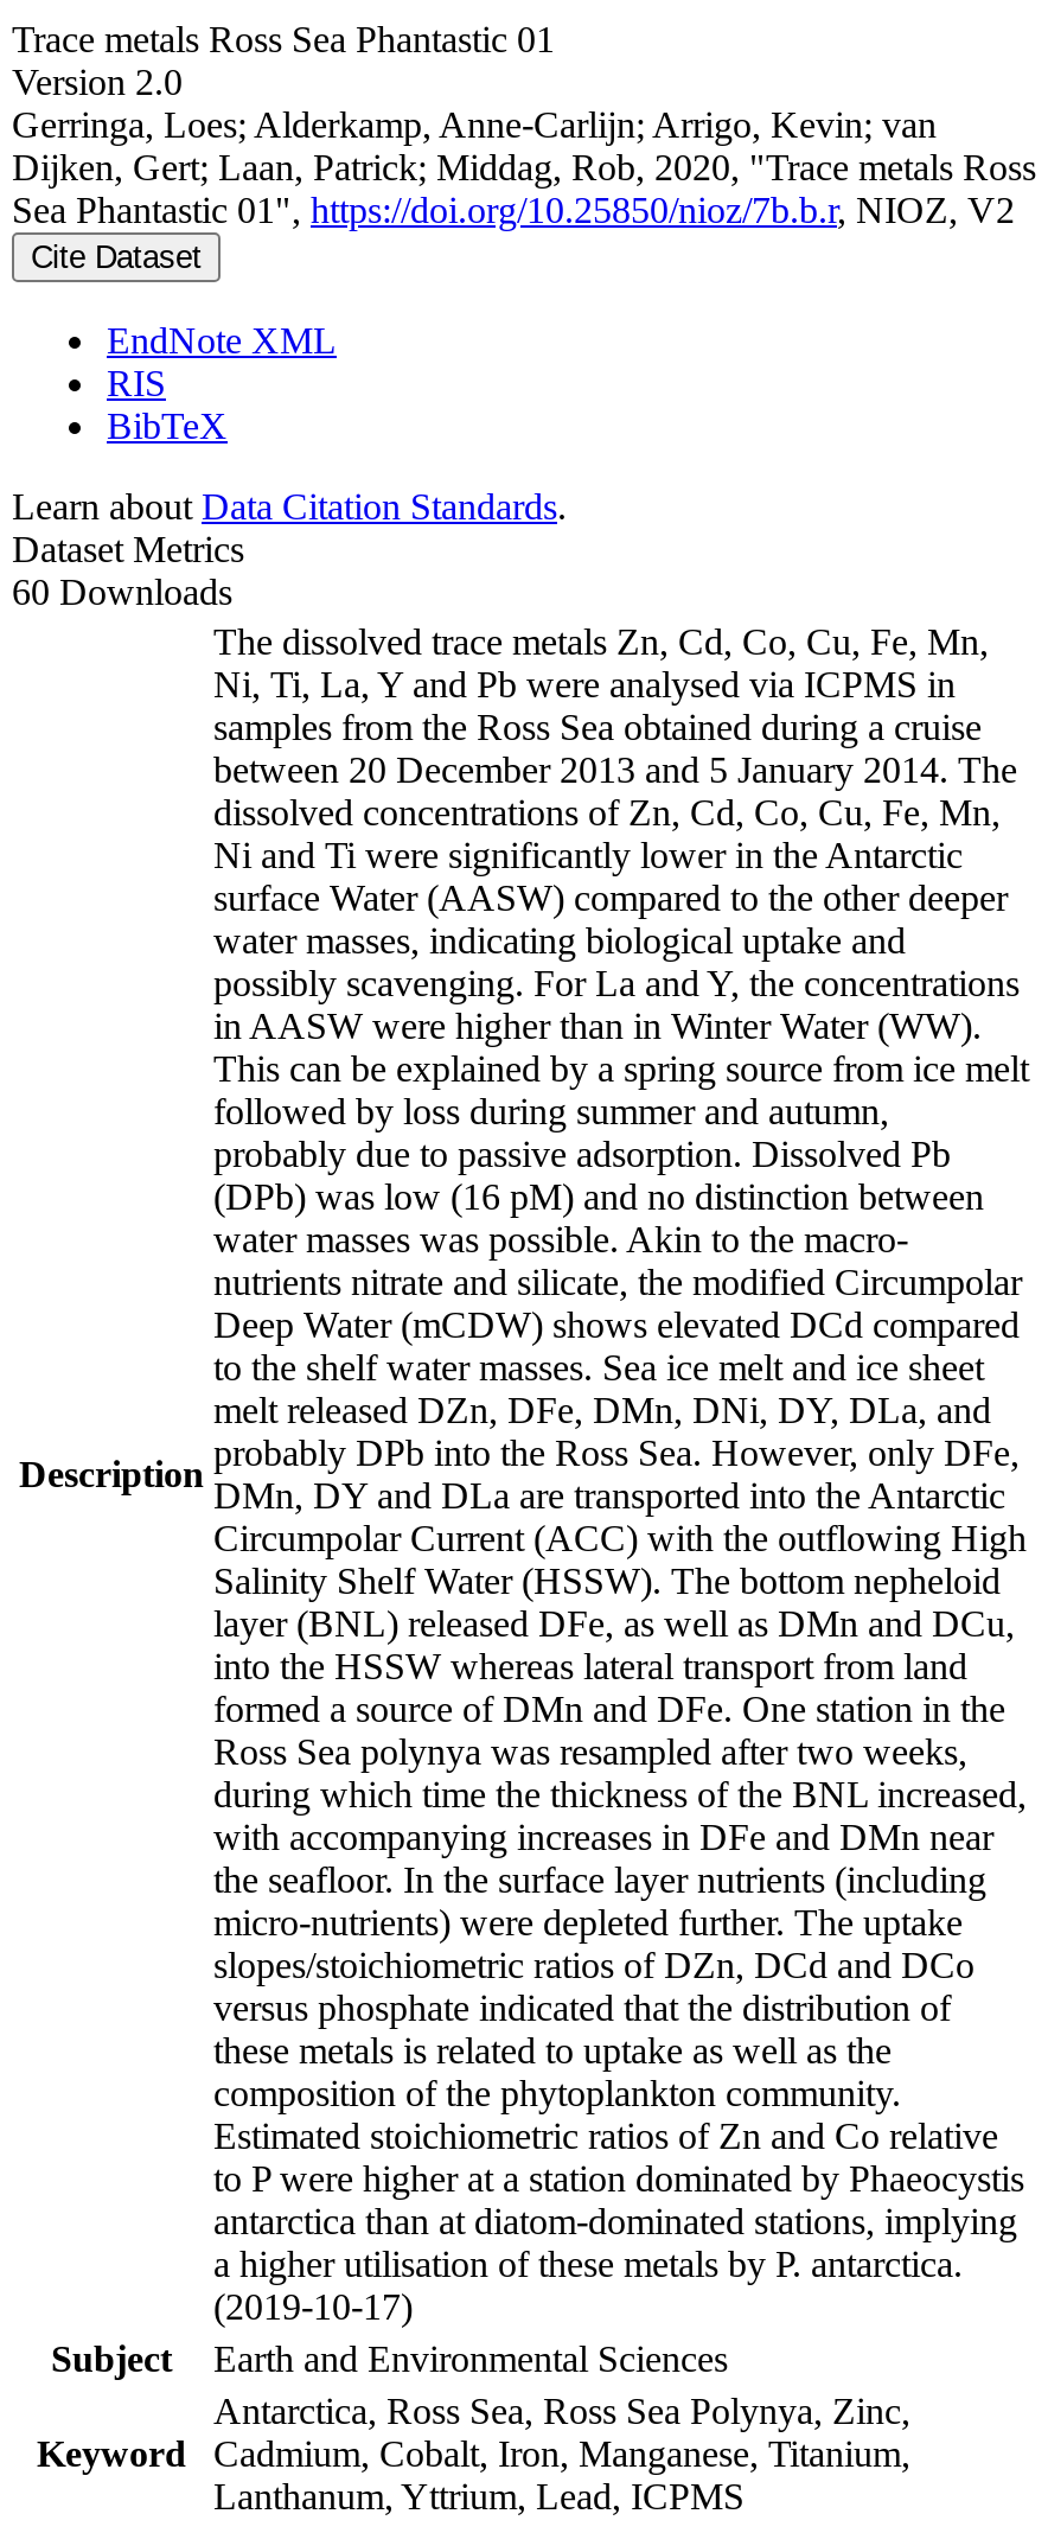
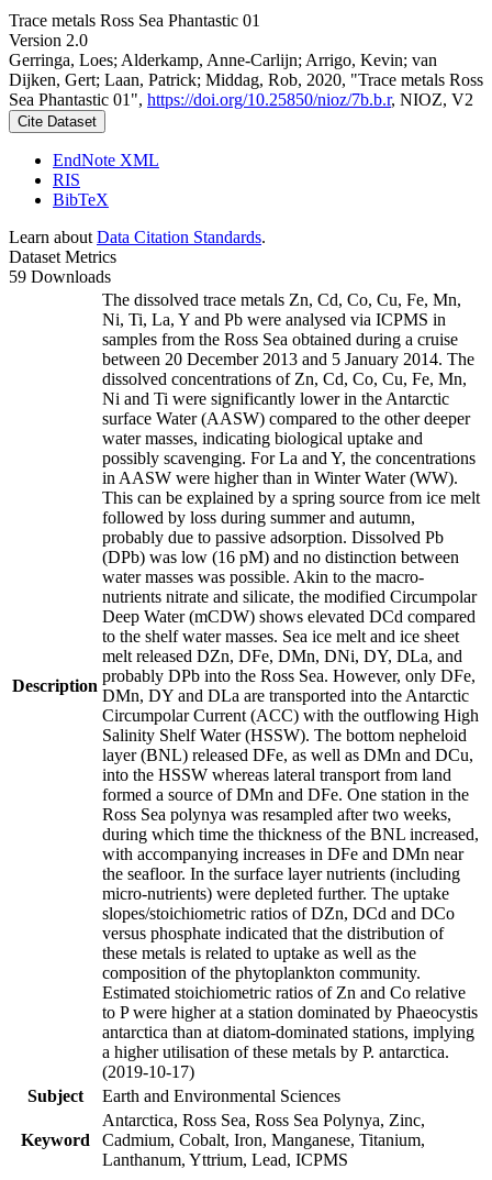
[12,572,232,612] 60 Downloads -> [9,267,111,286] 59 Downloads

